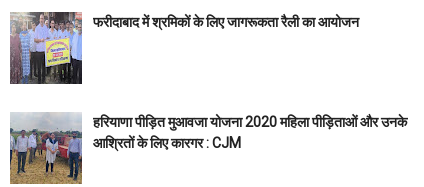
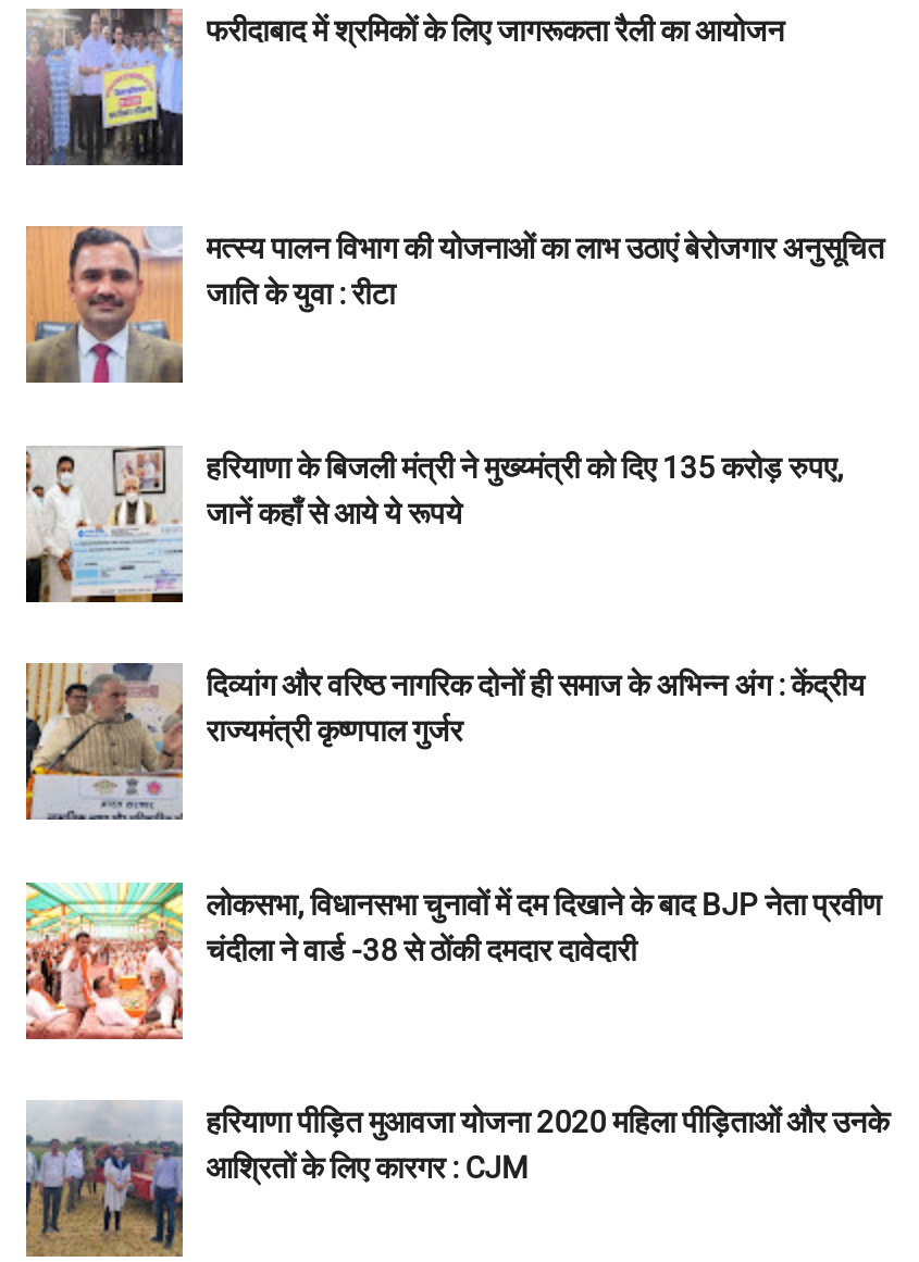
none -> [24,224,884,383] [image] | मत्स्य पालन विभाग की योजनाओं का लाभ उठाएं बेरोजगार अनुसूचित | जाति के युवा : रीटा
none -> [24,443,843,604] [image] | हरियाणा के बिजली मंत्री ने मुख्य्मंत्री को दिए 135 करोड़ रुपए, | जानें कहाँ से आये ये रूपये
none -> [24,659,865,822] [image] | दिव्यांग और वरिष्ठ नागरिक दोनों ही समाज के अभिन्न अंग : केंद्रीय | राज्यमंत्री कृष्णपाल गुर्जर
none -> [24,880,882,1041] [image] | लोकसभा, विधानसभा चुनावों में दम दिखाने के बाद BJP नेता प्रवीण | चंदीला ने वार्ड -38 से ठोंकी दमदार दावेदारी

